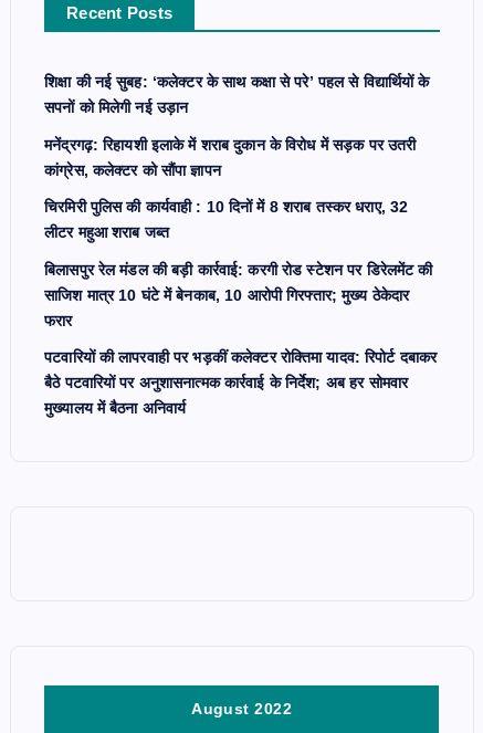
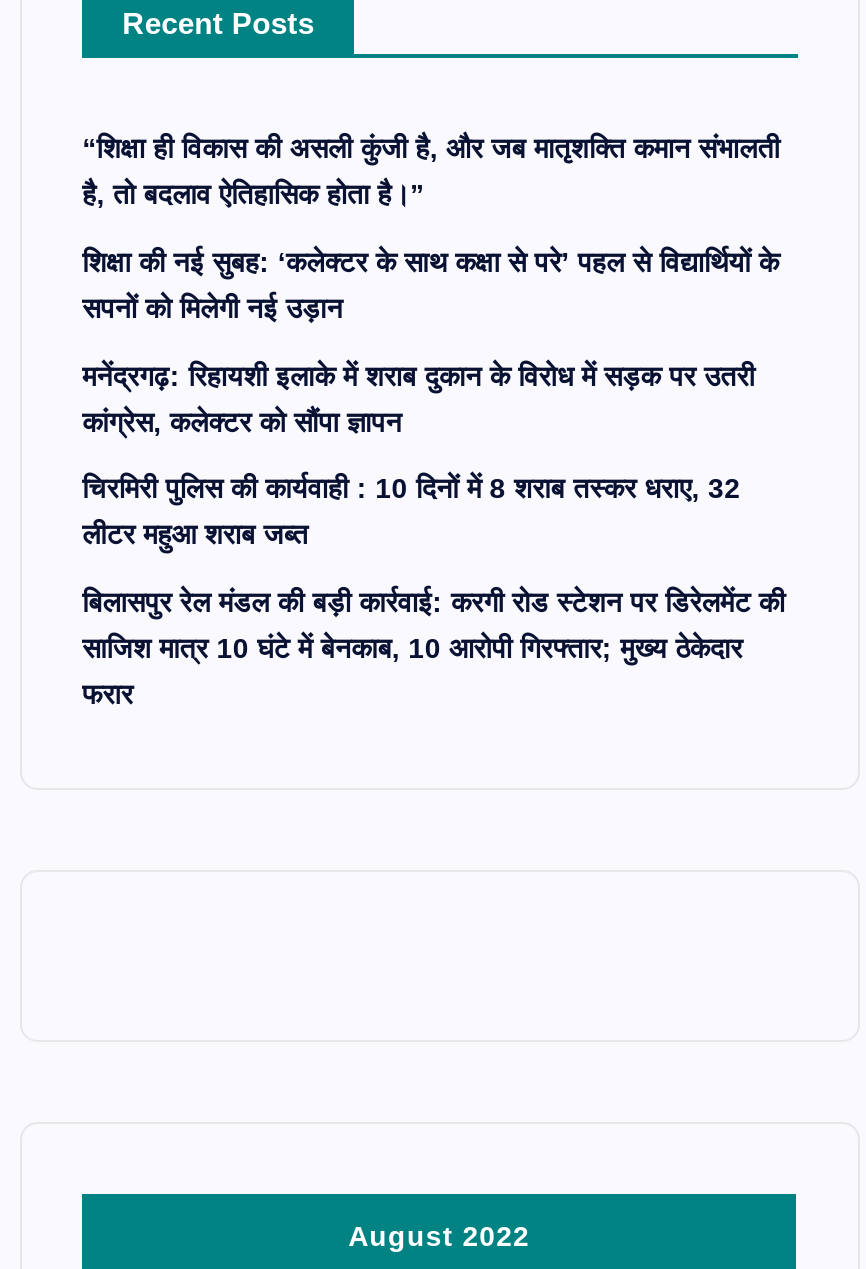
none -> [82,133,780,211] “शिक्षा ही विकास की असली कुंजी है, और जब मातृशक्ति कमान संभालती | है, तो बदलाव ऐतिहासिक होता है।”
moved [44,73,433,330] -> [82,246,785,709]: शिक्षा की नई सुबह: ‘कलेक्टर के साथ कक्षा से परे’ पहल से विद्यार्थियों के | सपनों को मिलेगी नई उड़ान | मनेंद्रगढ़: रिहायशी इलाके में शराब दुकान के विरोध में सड़क पर उतरी | ... | साजिश मात्र 10 घंटे में बेनकाब, 10 आरोपी गिरफ्तार; मुख्य ठेकेदार | फरार
[44,349,437,417] पटवारियों की लापरवाही पर भड़कीं कलेक्टर रोक्तिमा यादव: रिपोर्ट दबाकर | बैठे पटवारियों पर अनुशासनात्मक कार्रवाई के निर्देश; अब हर सोमवार | मुख्यालय में बैठना अनिवार्य -> none

